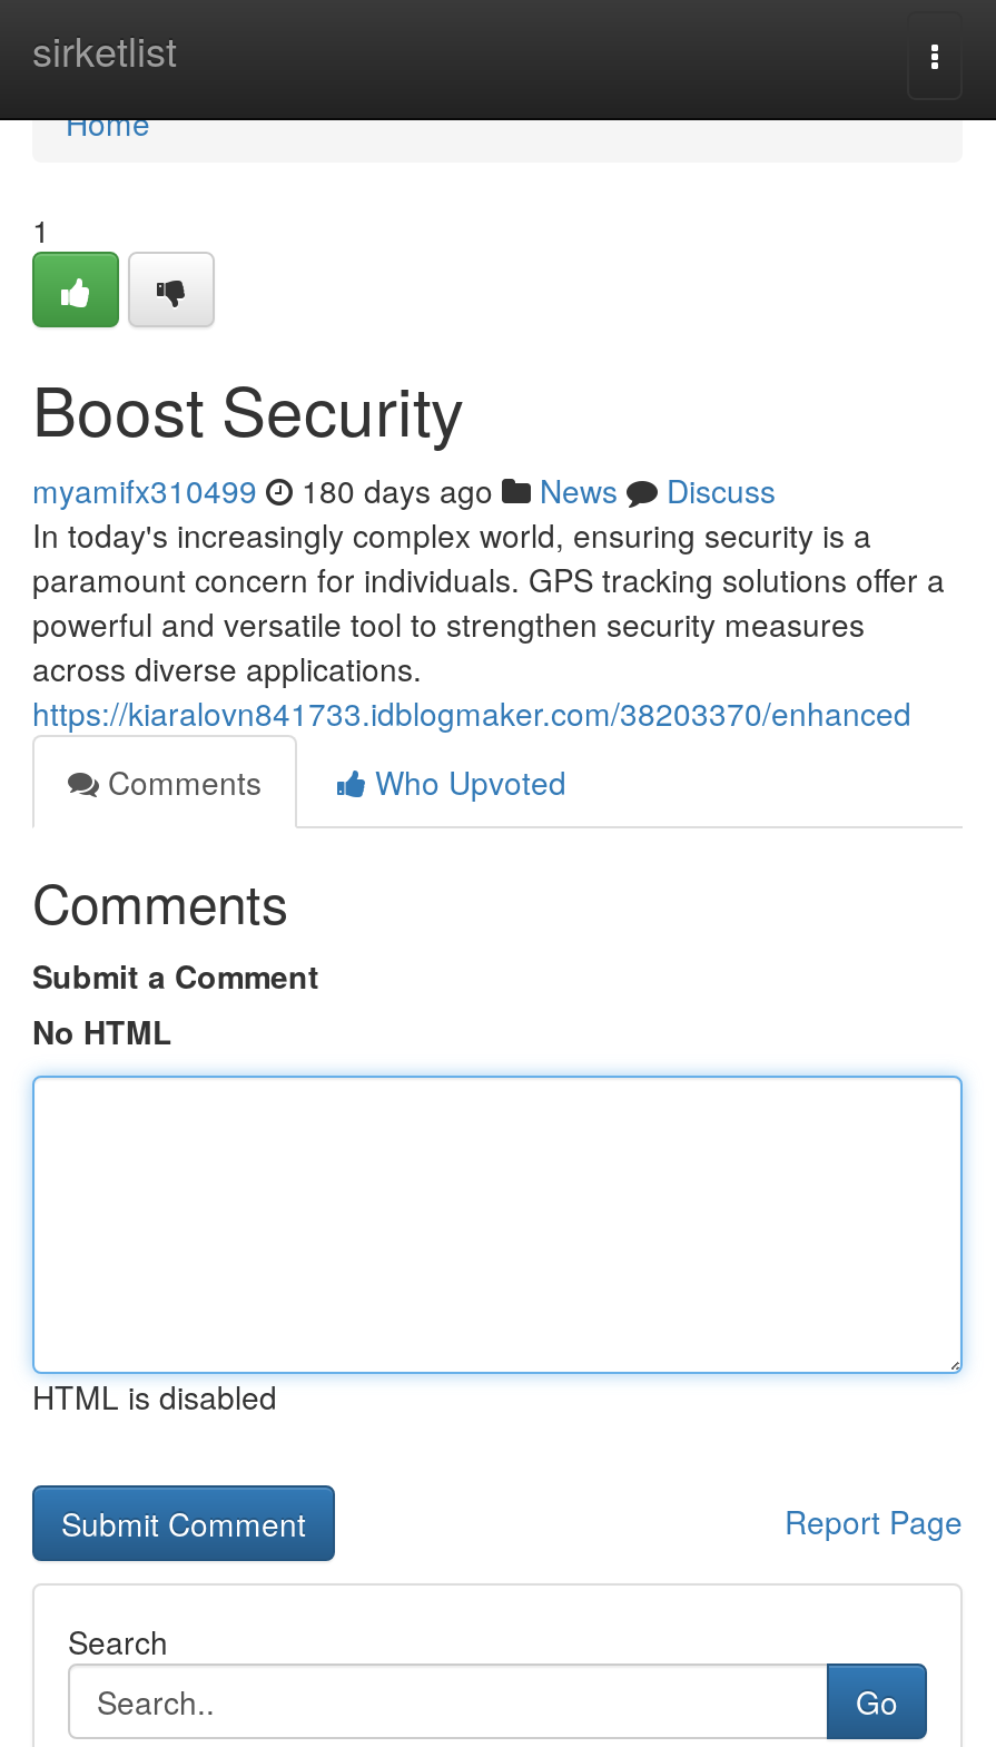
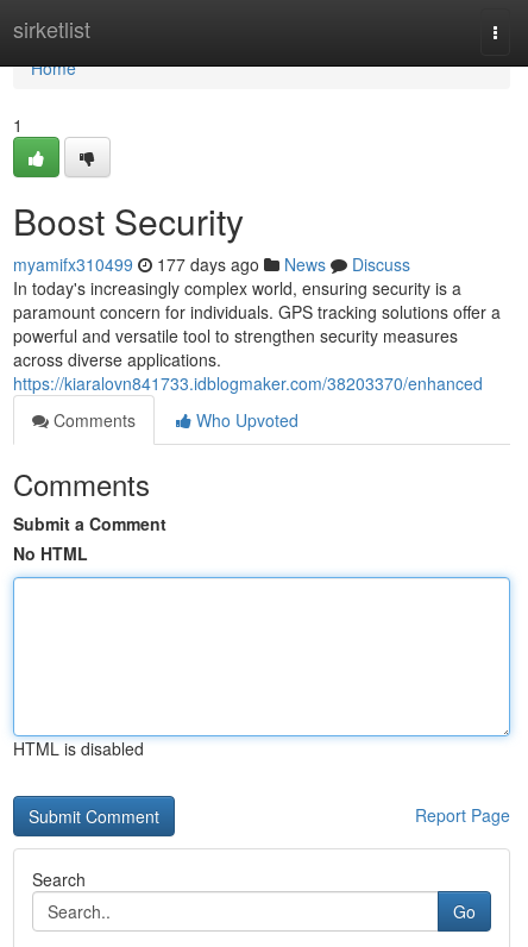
[32,468,776,512] myamifx310499 180 days ago News Discuss -> [13,252,410,276] myamifx310499 177 days ago News Discuss

